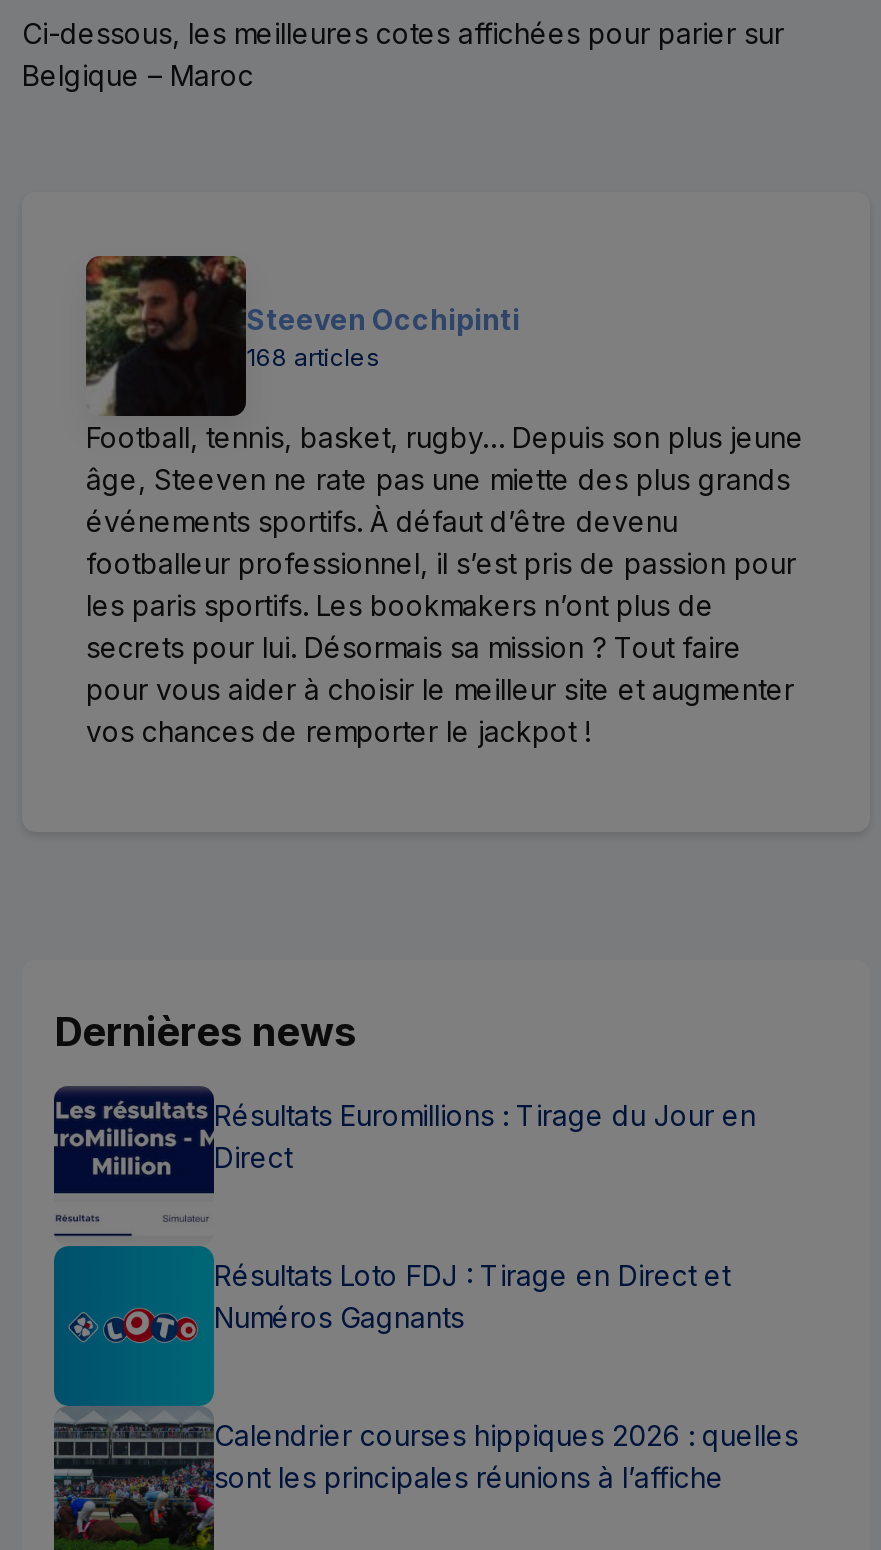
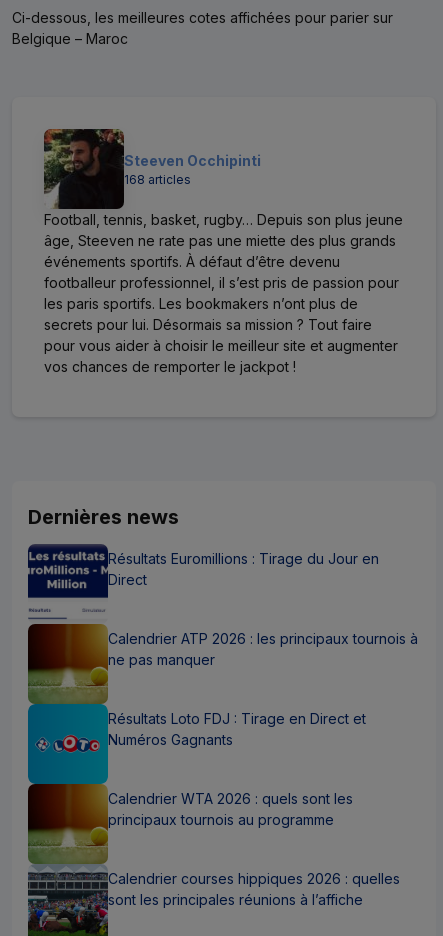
none -> [27,623,418,705] [image] | Calendrier ATP 2026 : les principaux tournois à | ne pas manquer
none -> [27,783,353,865] [image] | Calendrier WTA 2026 : quels sont les | principaux tournois au programme

